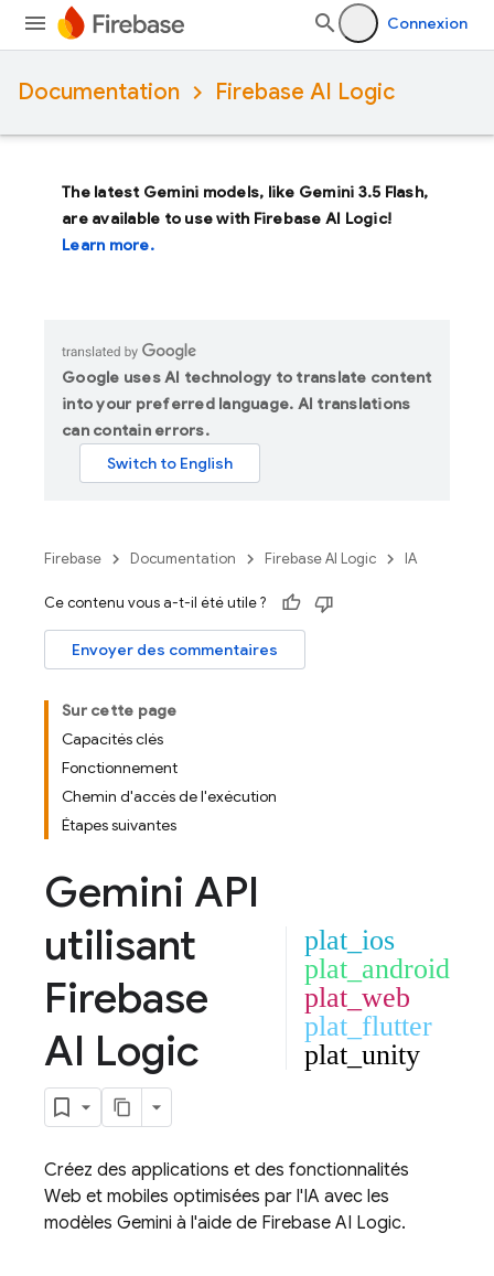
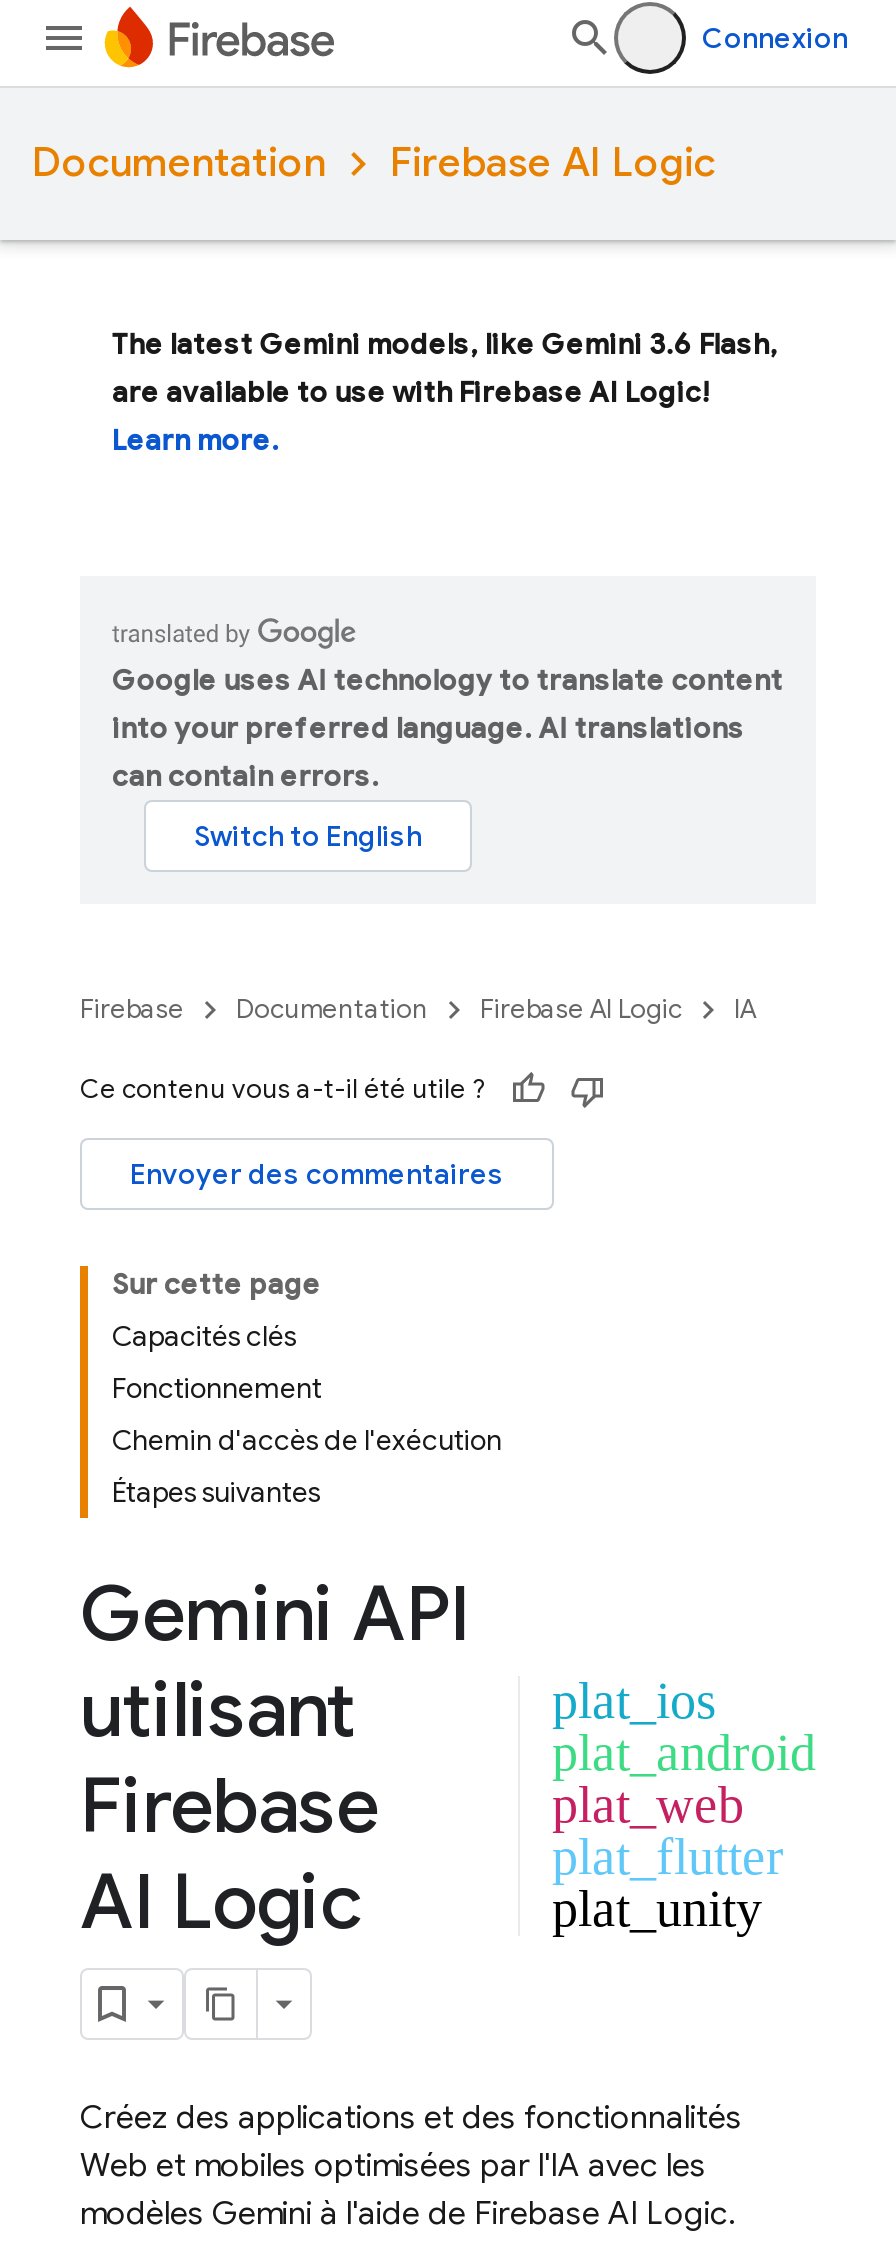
[62,182,428,202] The latest Gemini models, like Gemini 3.5 Flash, -> [112,326,778,362] The latest Gemini models, like Gemini 3.6 Flash,

